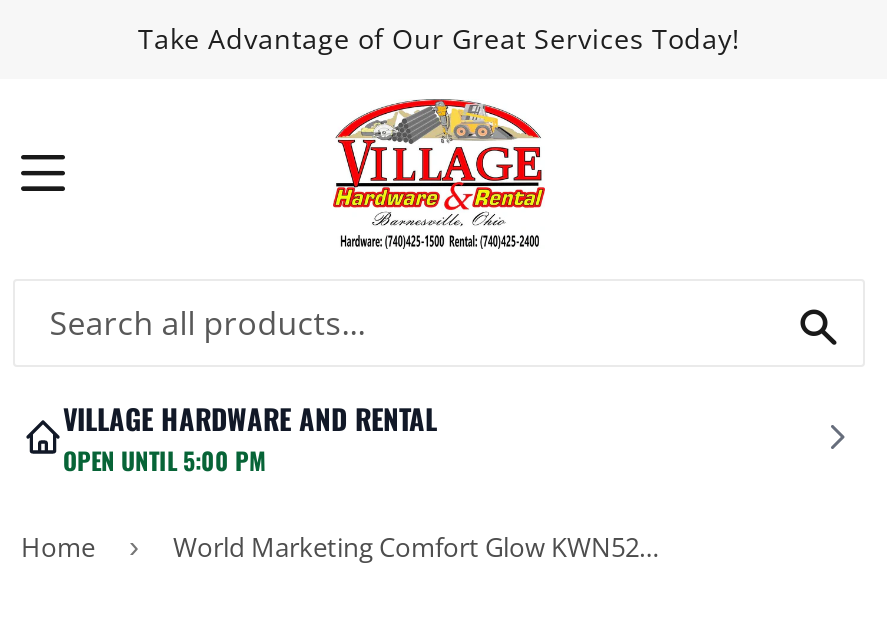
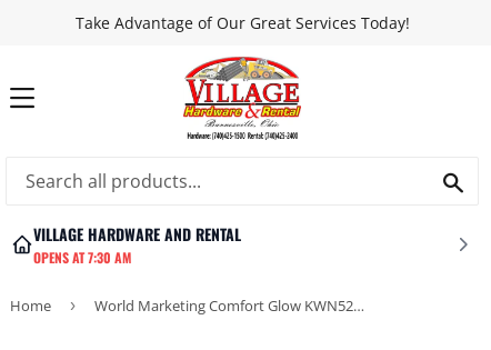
[63,443,265,477] OPEN UNTIL 5:00 PM -> [33,248,131,267] OPENS AT 7:30 AM

